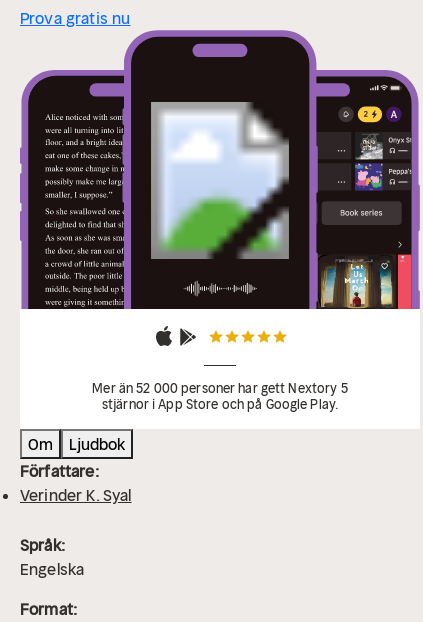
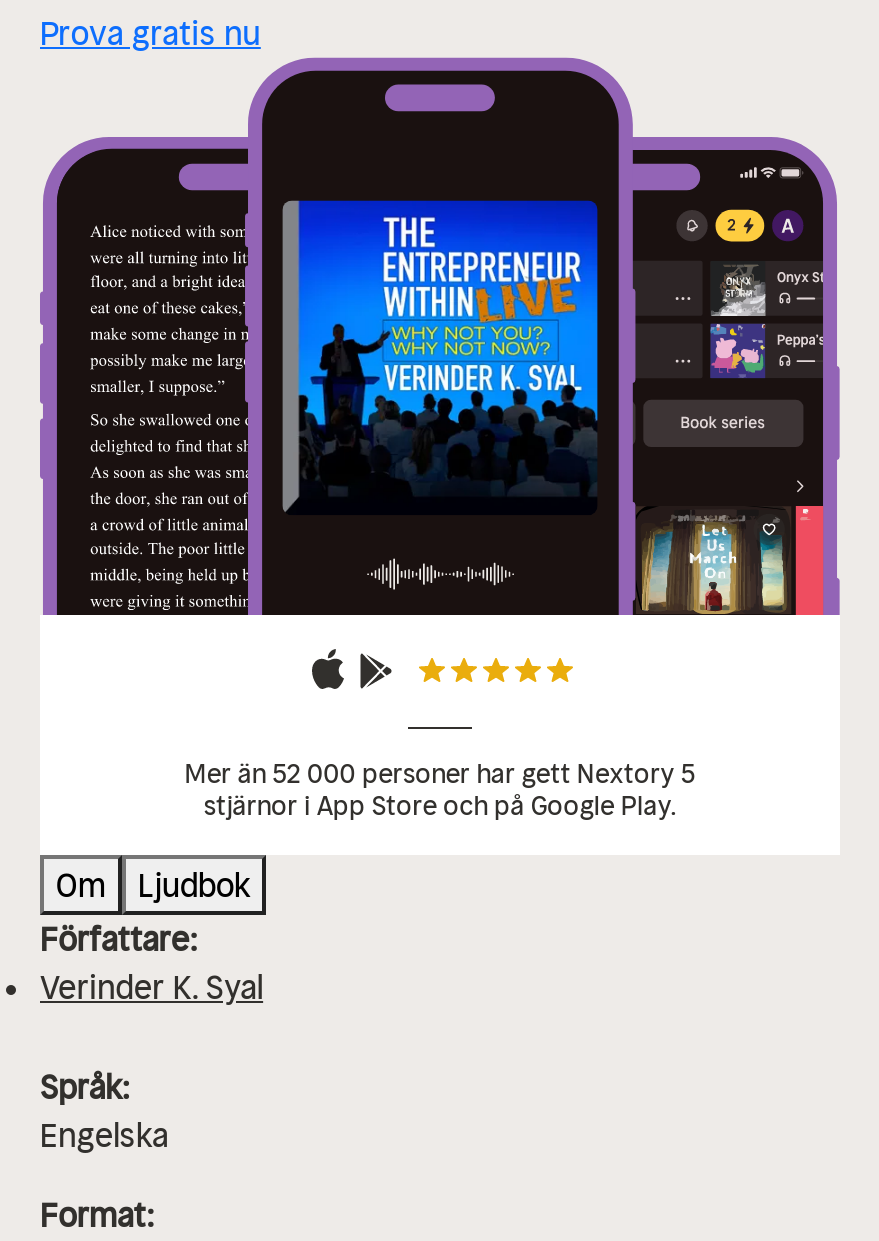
[142,101,299,260] [image] -> [282,199,600,515] [image]

